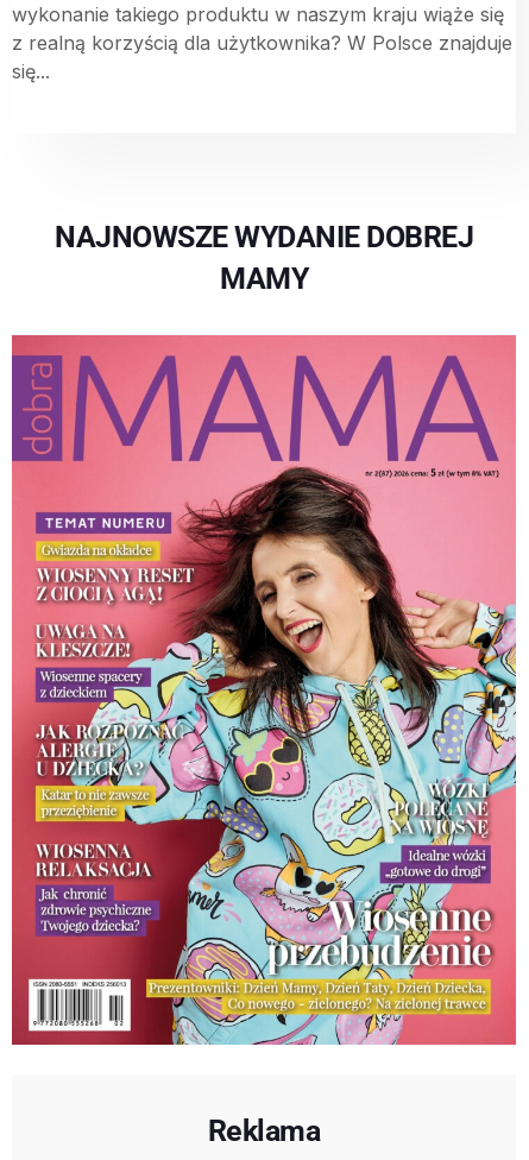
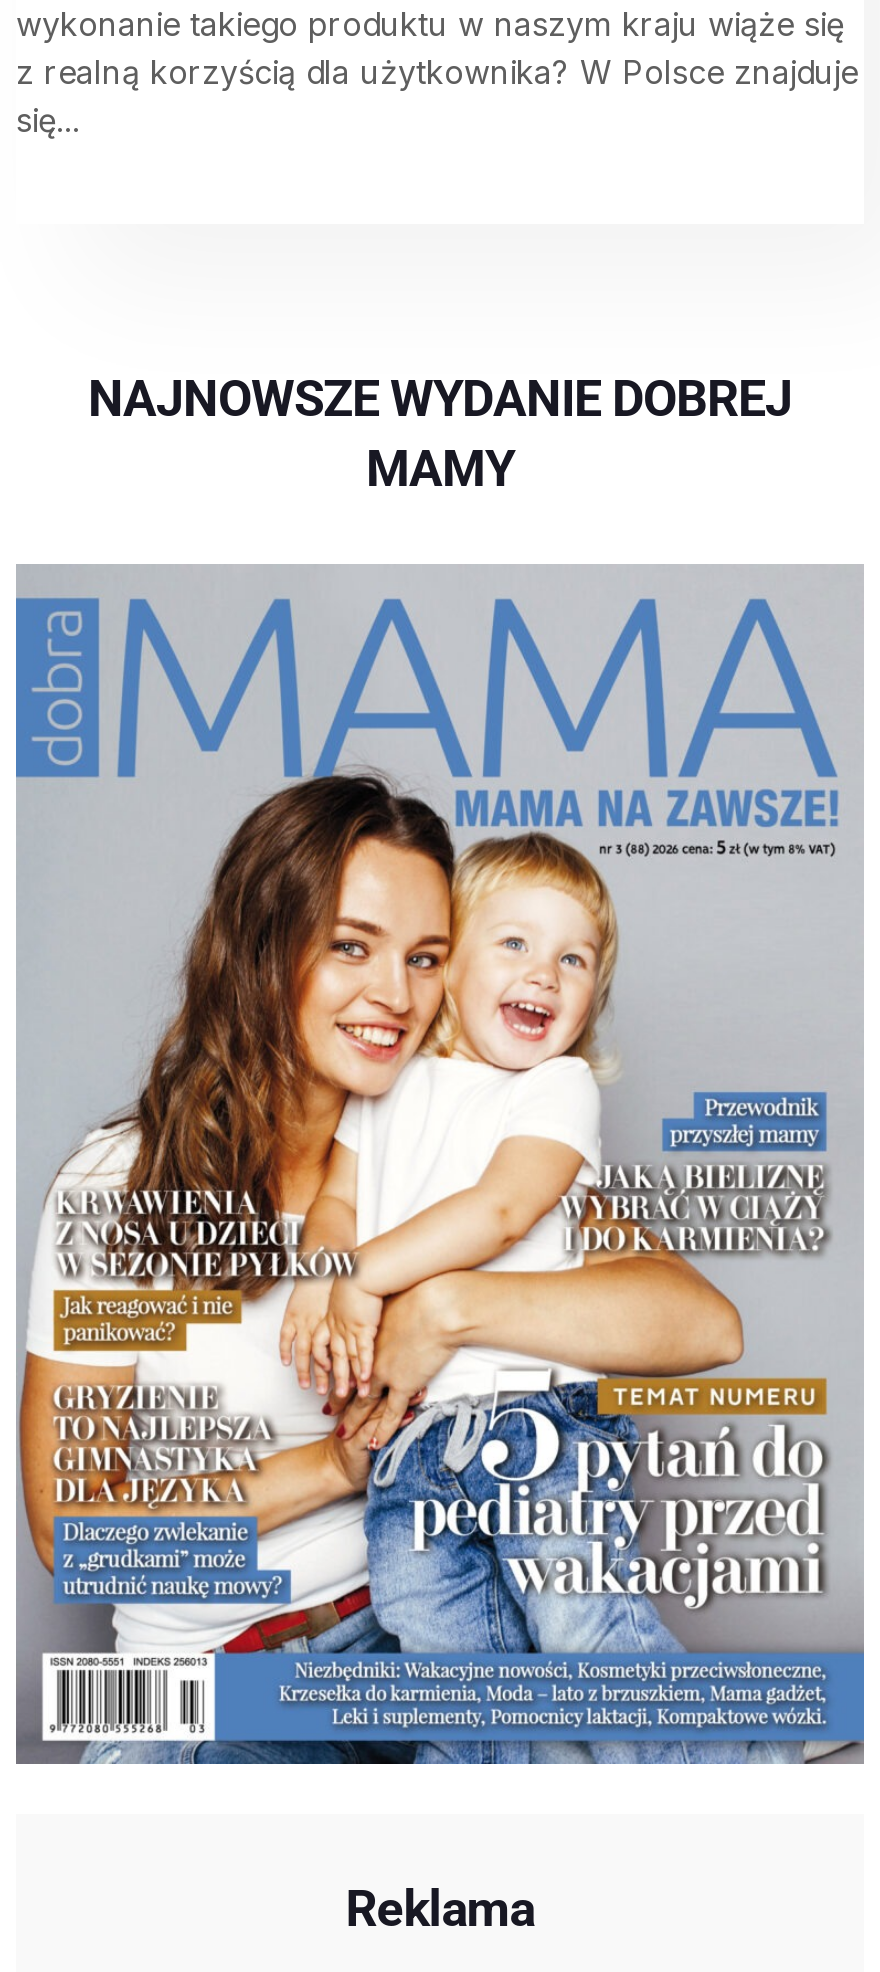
[11,334,517,1046] [image] -> [14,564,866,1766] [image]

